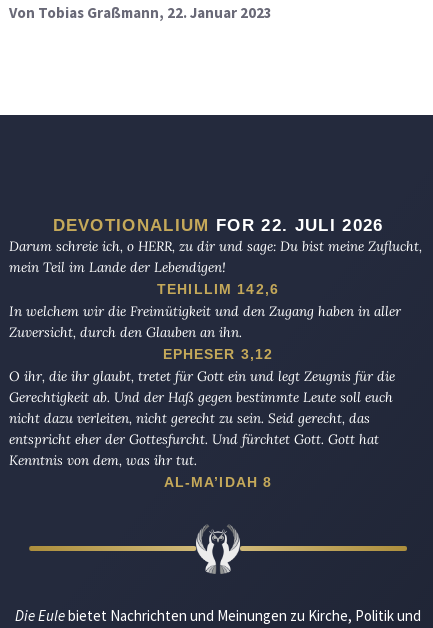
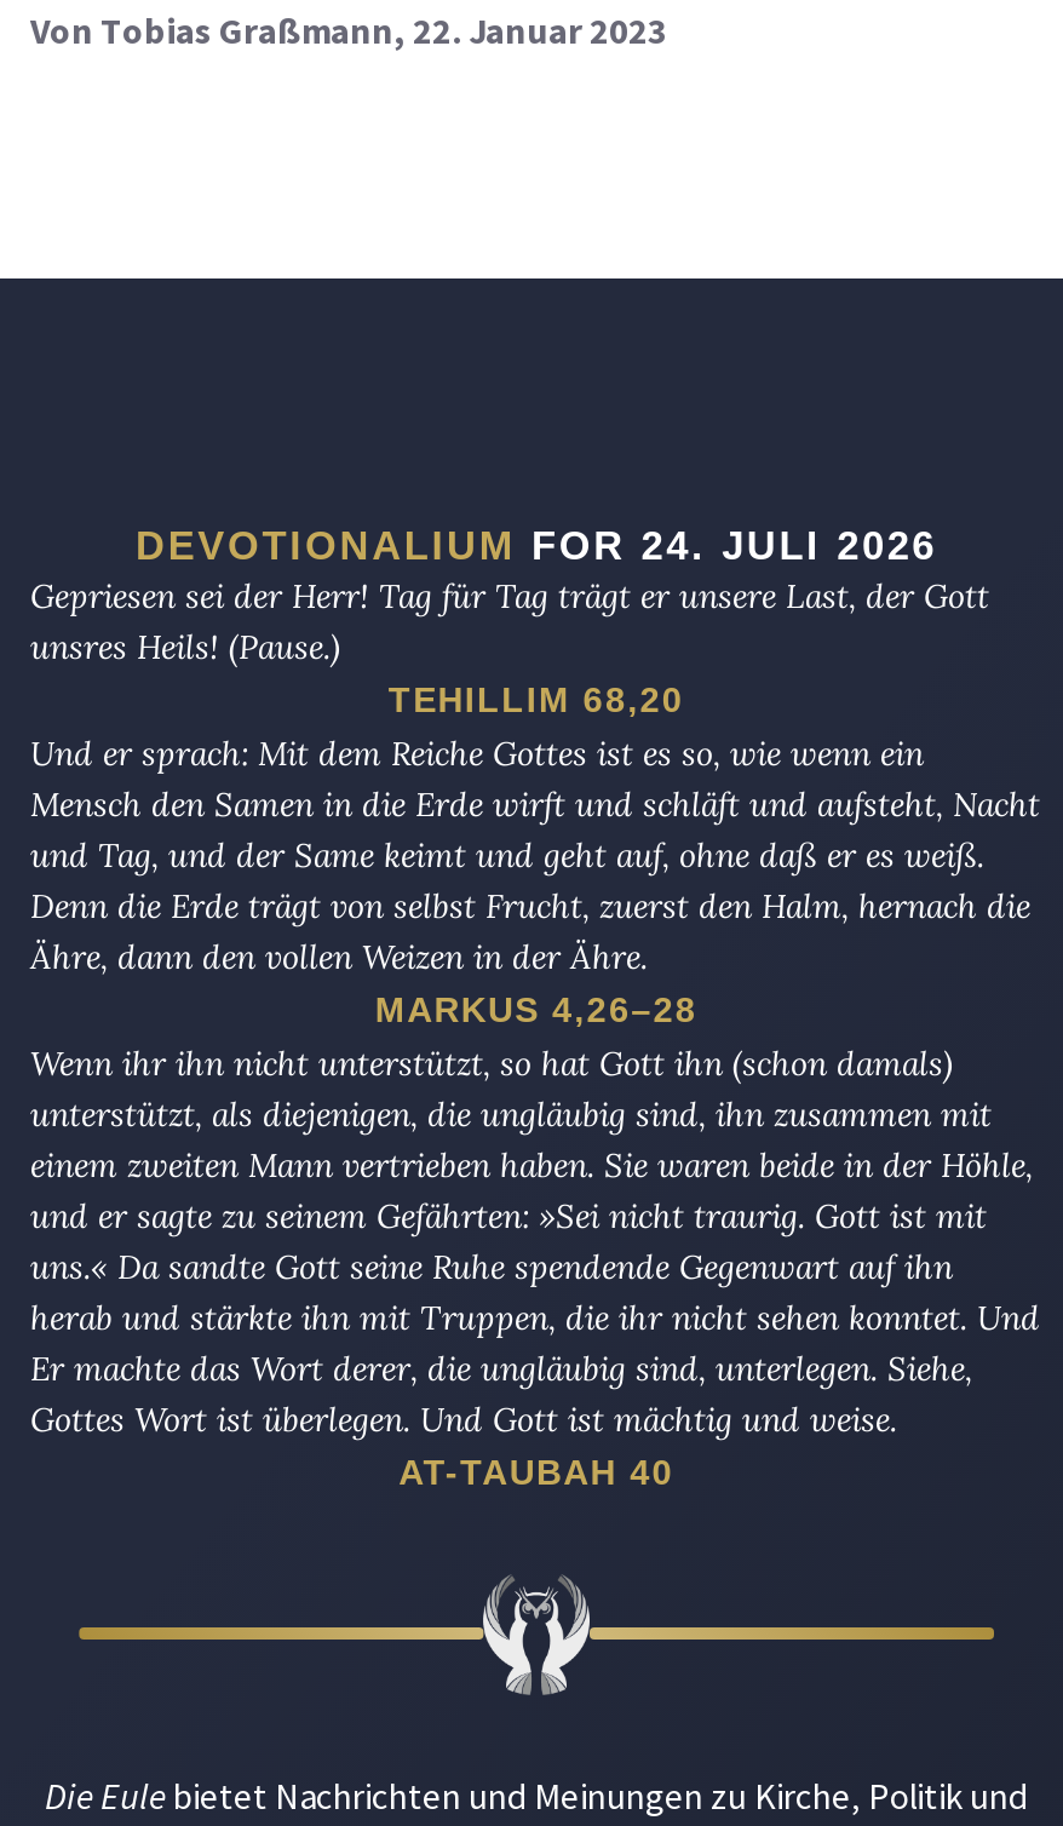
[9,216,422,490] DEVOTIONALIUM FOR 22. JULI 2026 | Darum schreie ich, o HERR, zu dir und sage: Du bist meine Zuflucht, | mein Teil im Lande der Lebendigen! | TEHILLIM 142,6 | In welchem wir die Freimütigkeit und den Zugang haben in aller | Zuversicht, durch den Glauben an ihn. | EPHESER 3,12 | O ihr, die ihr glaubt, tretet für Gott ein und legt Zeugnis für die | Gerechtigkeit ab. Und der Haß gegen bestimmte Leute soll euch | nicht dazu verleiten, nicht gerecht zu sein. Seid gerecht, das | entspricht eher der Gottesfurcht. Und fürchtet Gott. Gott hat | Kenntnis von dem, was ihr tut. | AL-MA’IDAH 8 -> [30,523,1040,1492] DEVOTIONALIUM FOR 24. JULI 2026 | Gepriesen sei der Herr! Tag für Tag trägt er unsere Last, der Gott | unsres Heils! (Pause.) | TEHILLIM 68,20 | Und er sprach: Mit dem Reiche Gottes ist es so, wie wenn ein | Mensch den Samen in die Erde wirft und schläft und aufsteht, Nacht | und Tag, und der Same keimt und geht auf, ohne daß er es weiß. | Denn die Erde trägt von selbst Frucht, zuerst den Halm, hernach die | Ähre, dann den vollen Weizen in der Ähre. | MARKUS 4,26–28 | Wenn ihr ihn nicht unterstützt, so hat Gott ihn (schon damals) | unterstützt, als diejenigen, die ungläubig sind, ihn zusammen mit | einem zweiten Mann vertrieben haben. Sie waren beide in der Höhle, | und er sagte zu seinem Gefährten: »Sei nicht traurig. Gott ist mit | uns.« Da sandte Gott seine Ruhe spendende Gegenwart auf ihn | herab und stärkte ihn mit Truppen, die ihr nicht sehen konntet. Und | Er machte das Wort derer, die ungläubig sind, unterlegen. Siehe, | Gottes Wort ist überlegen. Und Gott ist mächtig und weise. | AT-TAUBAH 40

